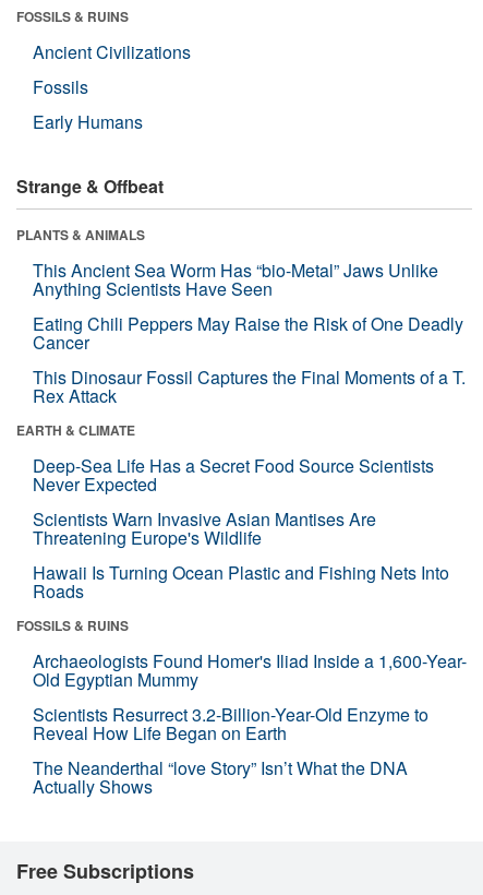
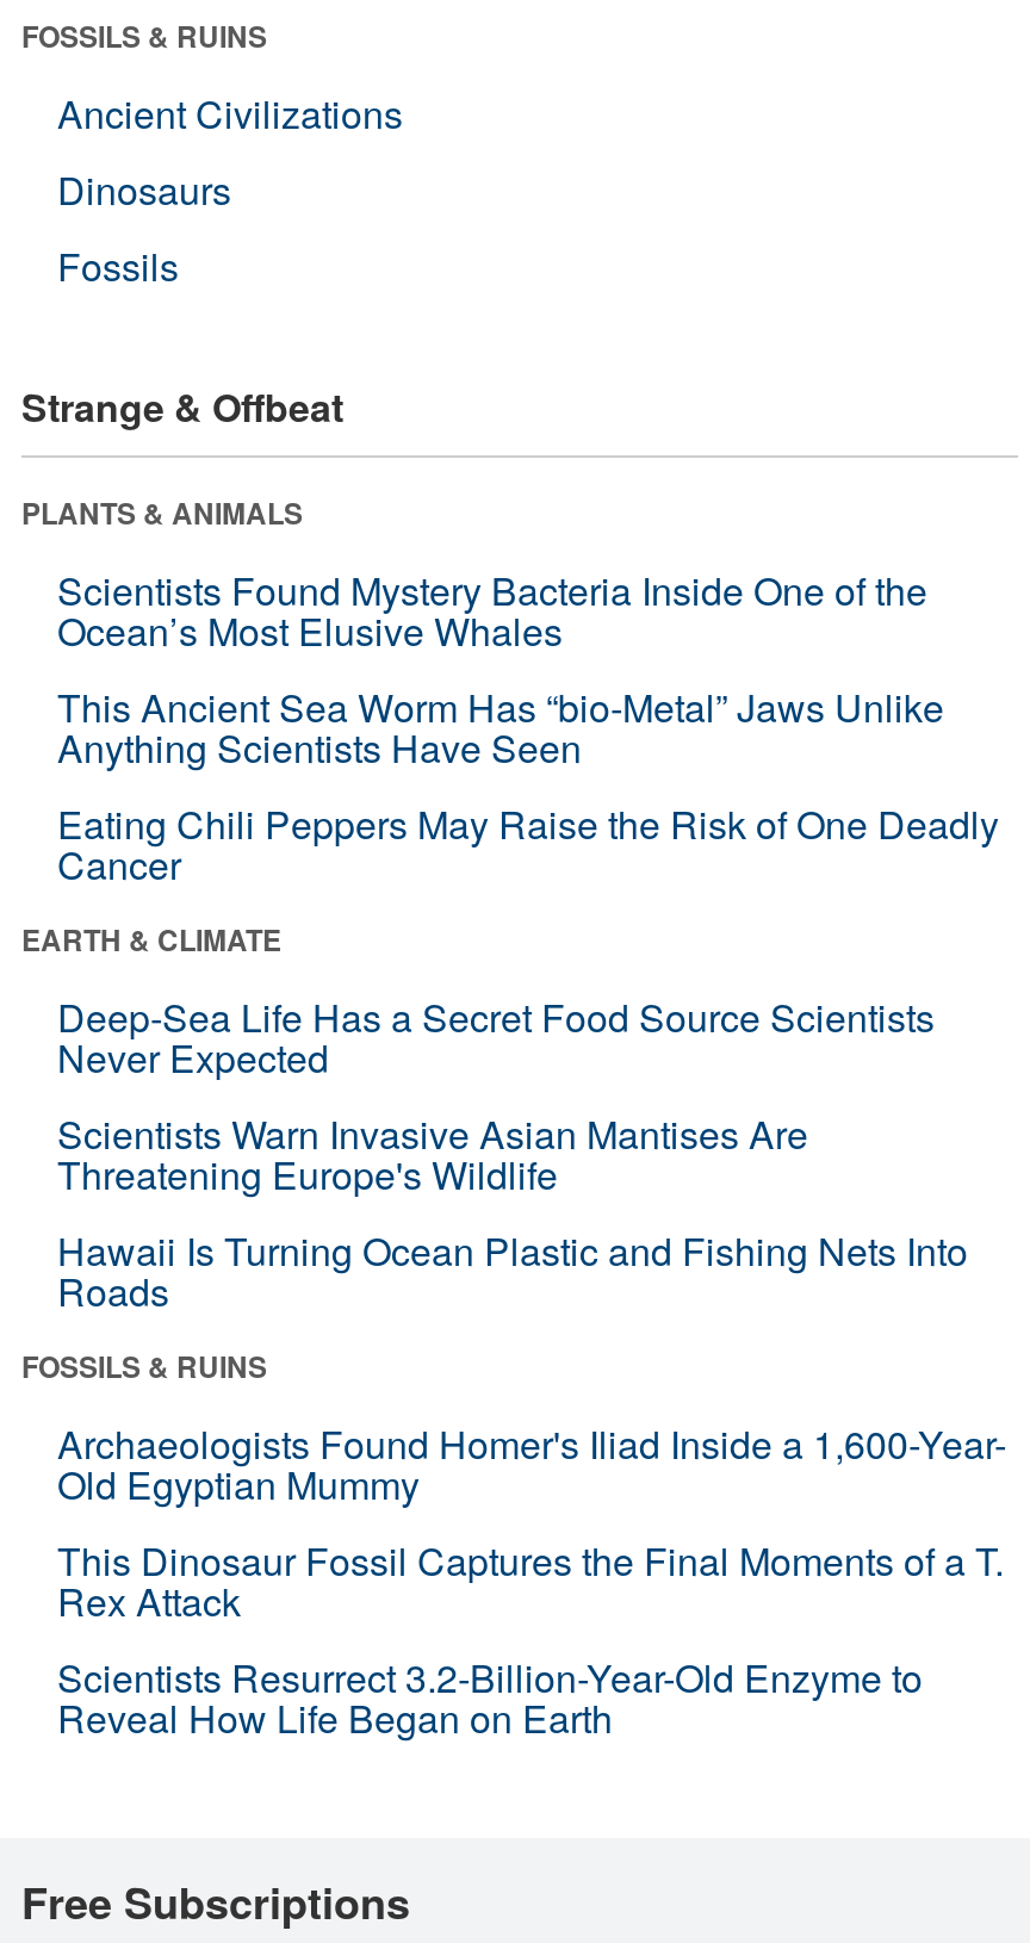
none -> [57,162,231,216] Dinosaurs
moved [33,74,88,99] -> [57,238,179,293]: Fossils
[33,109,143,134] Early Humans -> none
none -> [57,562,927,658] Scientists Found Mystery Bacteria Inside One of the | Ocean’s Most Elusive Whales
moved [33,257,463,355] -> [57,679,999,891]: This Ancient Sea Worm Has “bio-Metal” Jaws Unlike | Anything Scientists Have Seen | Eating Chili Peppers May Raise the Risk of One Deadly | Cancer
moved [33,364,466,408] -> [57,1532,1004,1628]: This Dinosaur Fossil Captures the Final Moments of a T. | Rex Attack
moved [33,702,428,745] -> [57,1649,923,1745]: Scientists Resurrect 3.2-Billion-Year-Old Enzyme to | Reveal How Life Began on Earth
[33,755,408,799] The Neanderthal “love Story” Isn’t What the DNA | Actually Shows -> none

